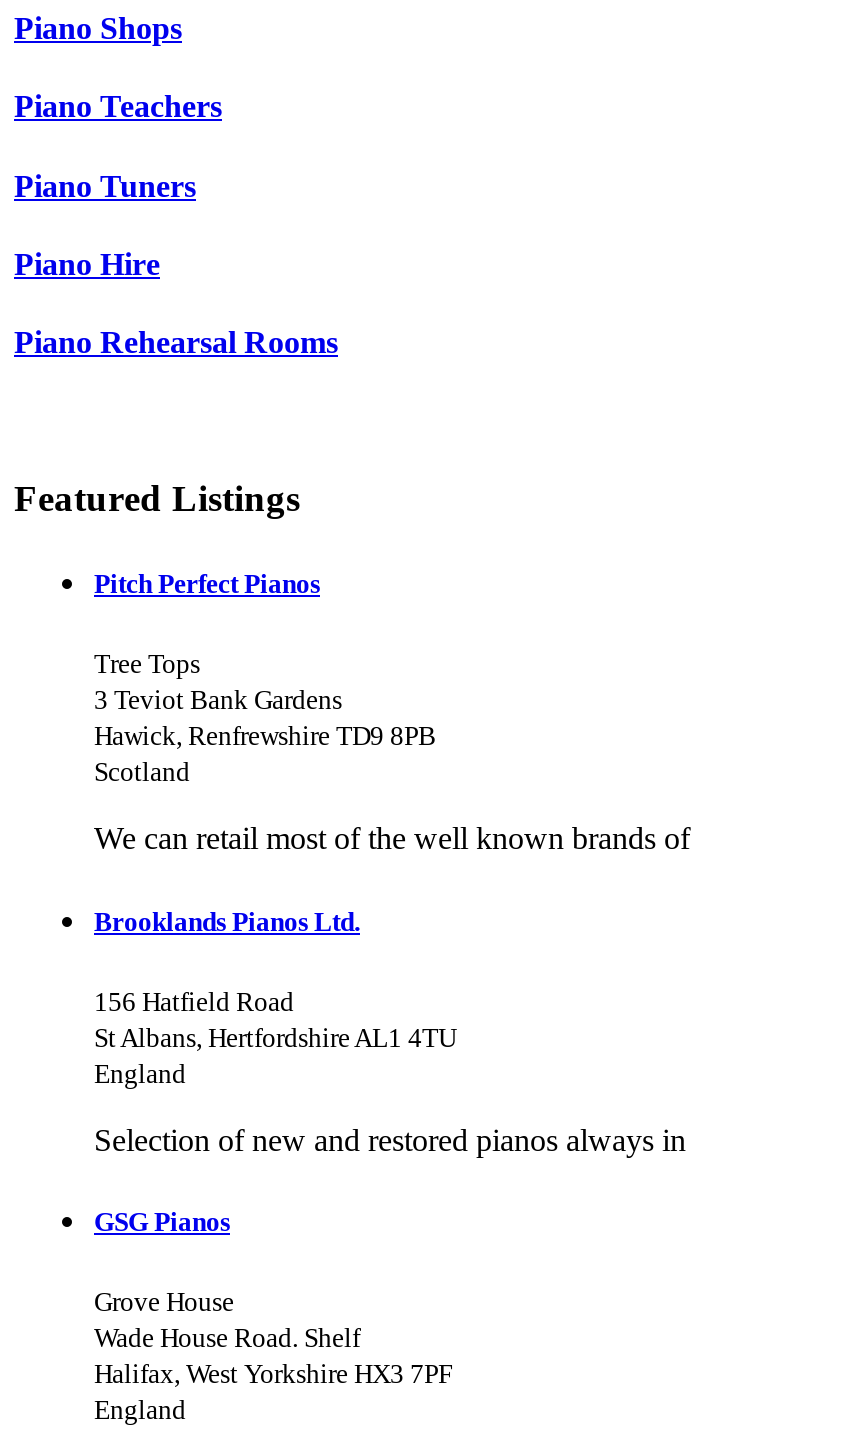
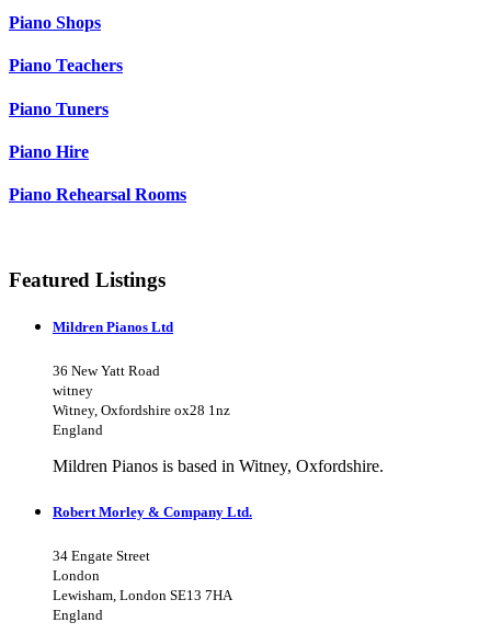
[94,569,690,1052] Pitch Perfect Pianos | Tree Tops | 3 Teviot Bank Gardens | Hawick, Renfrewshire TD9 8PB | Scotland | We can retail most of the well known brands of | Brooklands Pianos Ltd. | 156 Hatfield Road | St Albans, Hertfordshire AL1 4TU -> [53,319,230,419] Mildren Pianos Ltd | 36 New Yatt Road | witney | Witney, Oxfordshire ox28 1nz
[94,1122,686,1156] Selection of new and restored pianos always in -> [53,457,384,476] Mildren Pianos is based in Witney, Oxfordshire.
[94,1207,230,1237] GSG Pianos -> [53,503,252,520] Robert Morley & Company Ltd.
[94,1287,452,1389] Grove House | Wade House Road. Shelf | Halifax, West Yorkshire HX3 7PF -> [53,547,232,603] 34 Engate Street | London | Lewisham, London SE13 7HA

